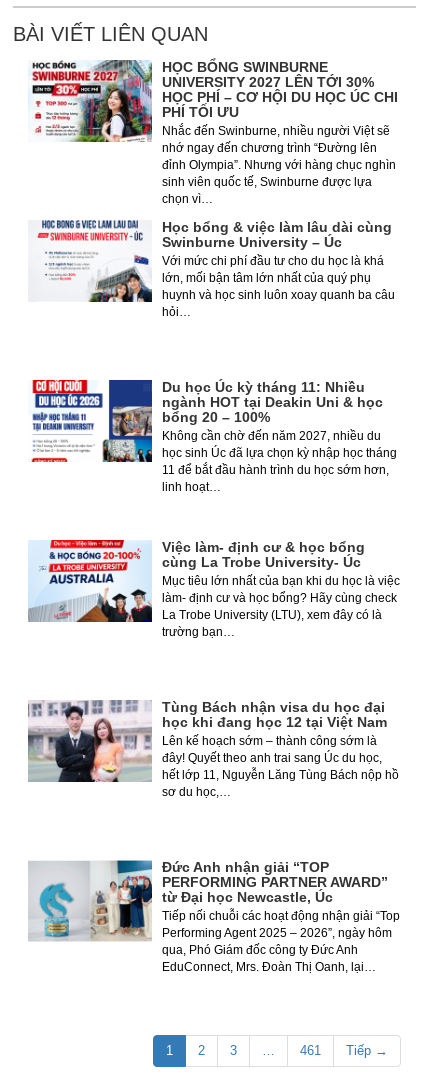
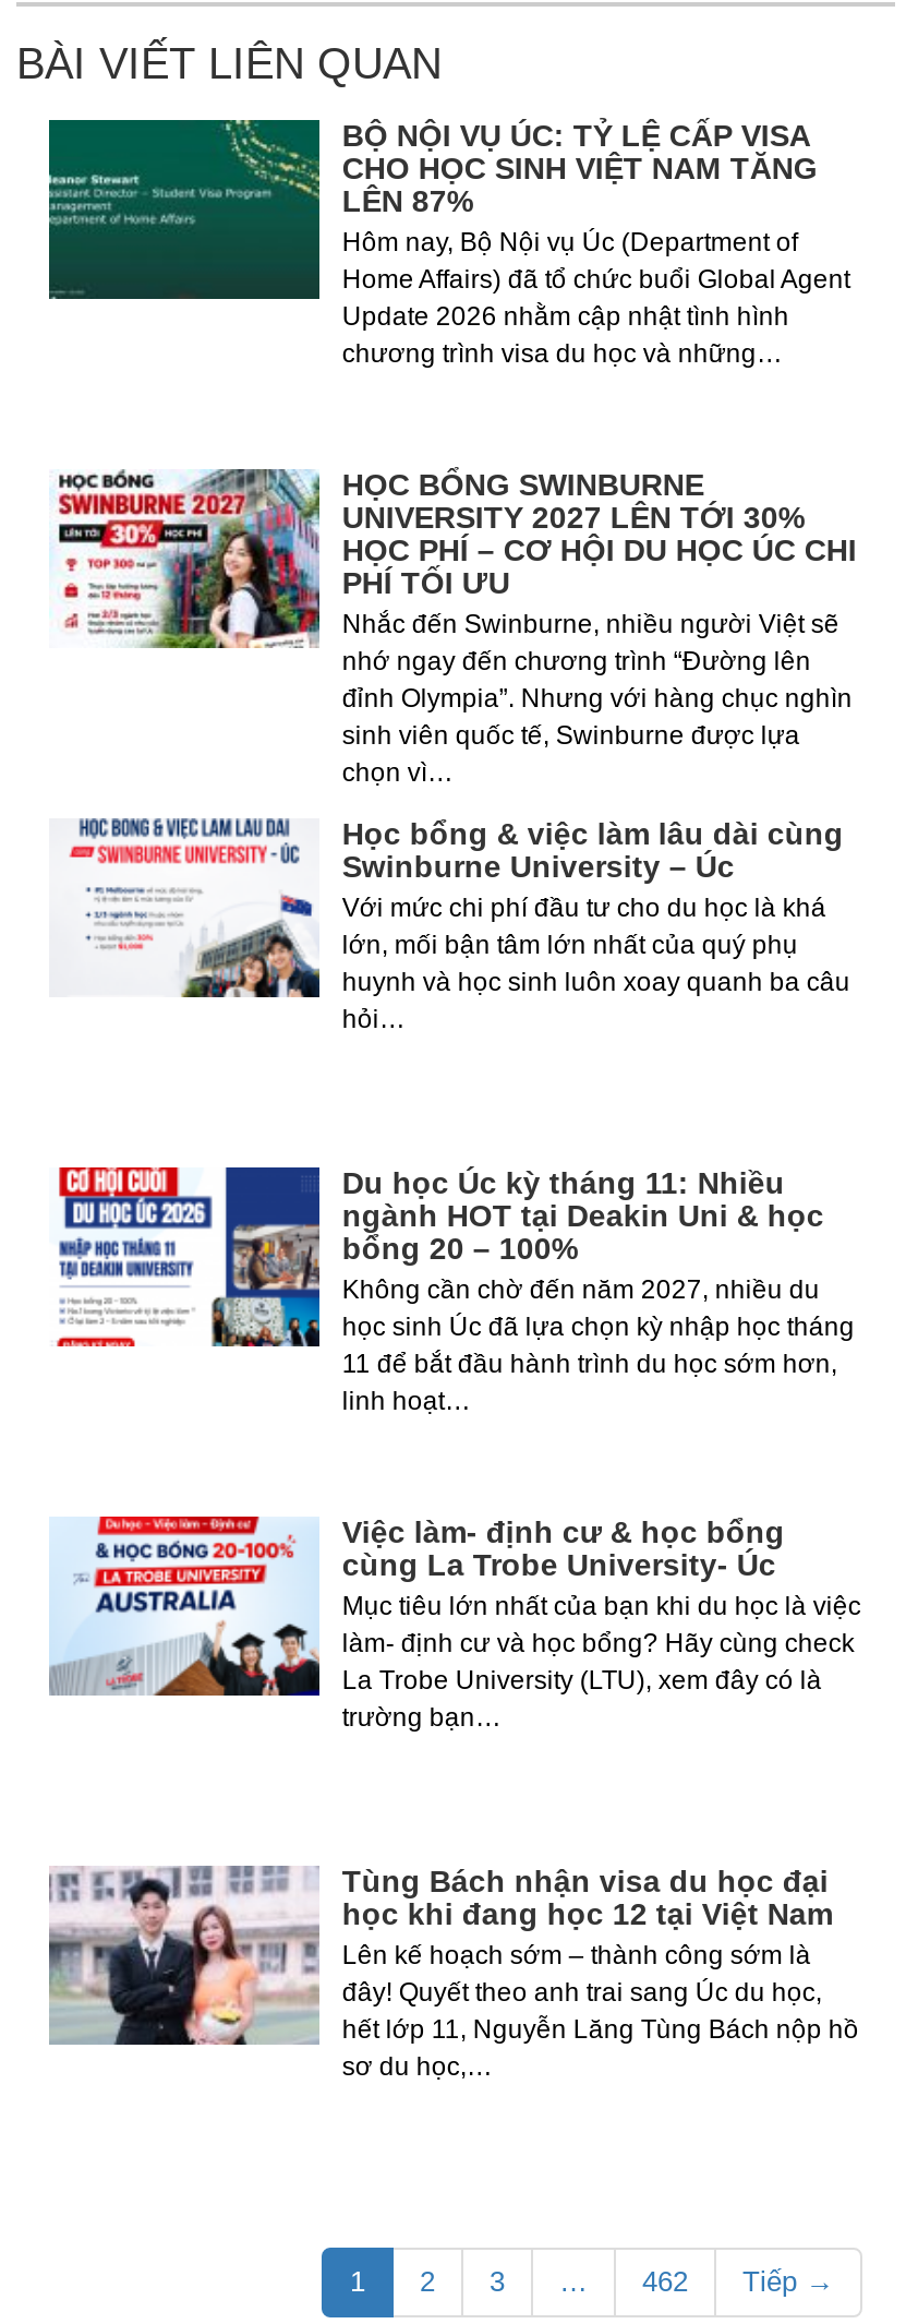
none -> [47,117,850,368] [image] | BỘ NỘI VỤ ÚC: TỶ LỆ CẤP VISA | CHO HỌC SINH VIỆT NAM TĂNG | LÊN 87% | Hôm nay, Bộ Nội vụ Úc (Department of | Home Affairs) đã tổ chức buổi Global Agent | Update 2026 nhằm cập nhật tình hình | chương trình visa du học và những…
moved [27,58,400,799] -> [47,465,861,2081]: [image] | HỌC BỔNG SWINBURNE | UNIVERSITY 2027 LÊN TỚI 30% | ... | hết lớp 11, Nguyễn Lăng Tùng Bách nộp hồ | sơ du học,…
[29,859,400,974] [image] | Đức Anh nhận giải “TOP | PERFORMING PARTNER AWARD” | từ Đại học Newcastle, Úc | Tiếp nối chuỗi các hoạt động nhận giải “Top | Performing Agent 2025 – 2026”, ngày hôm | qua, Phó Giám đốc công ty Đức Anh | EduConnect, Mrs. Đoàn Thị Oanh, lại… -> none
[300,1043,321,1058] 461 -> [642,2264,688,2297] 462

